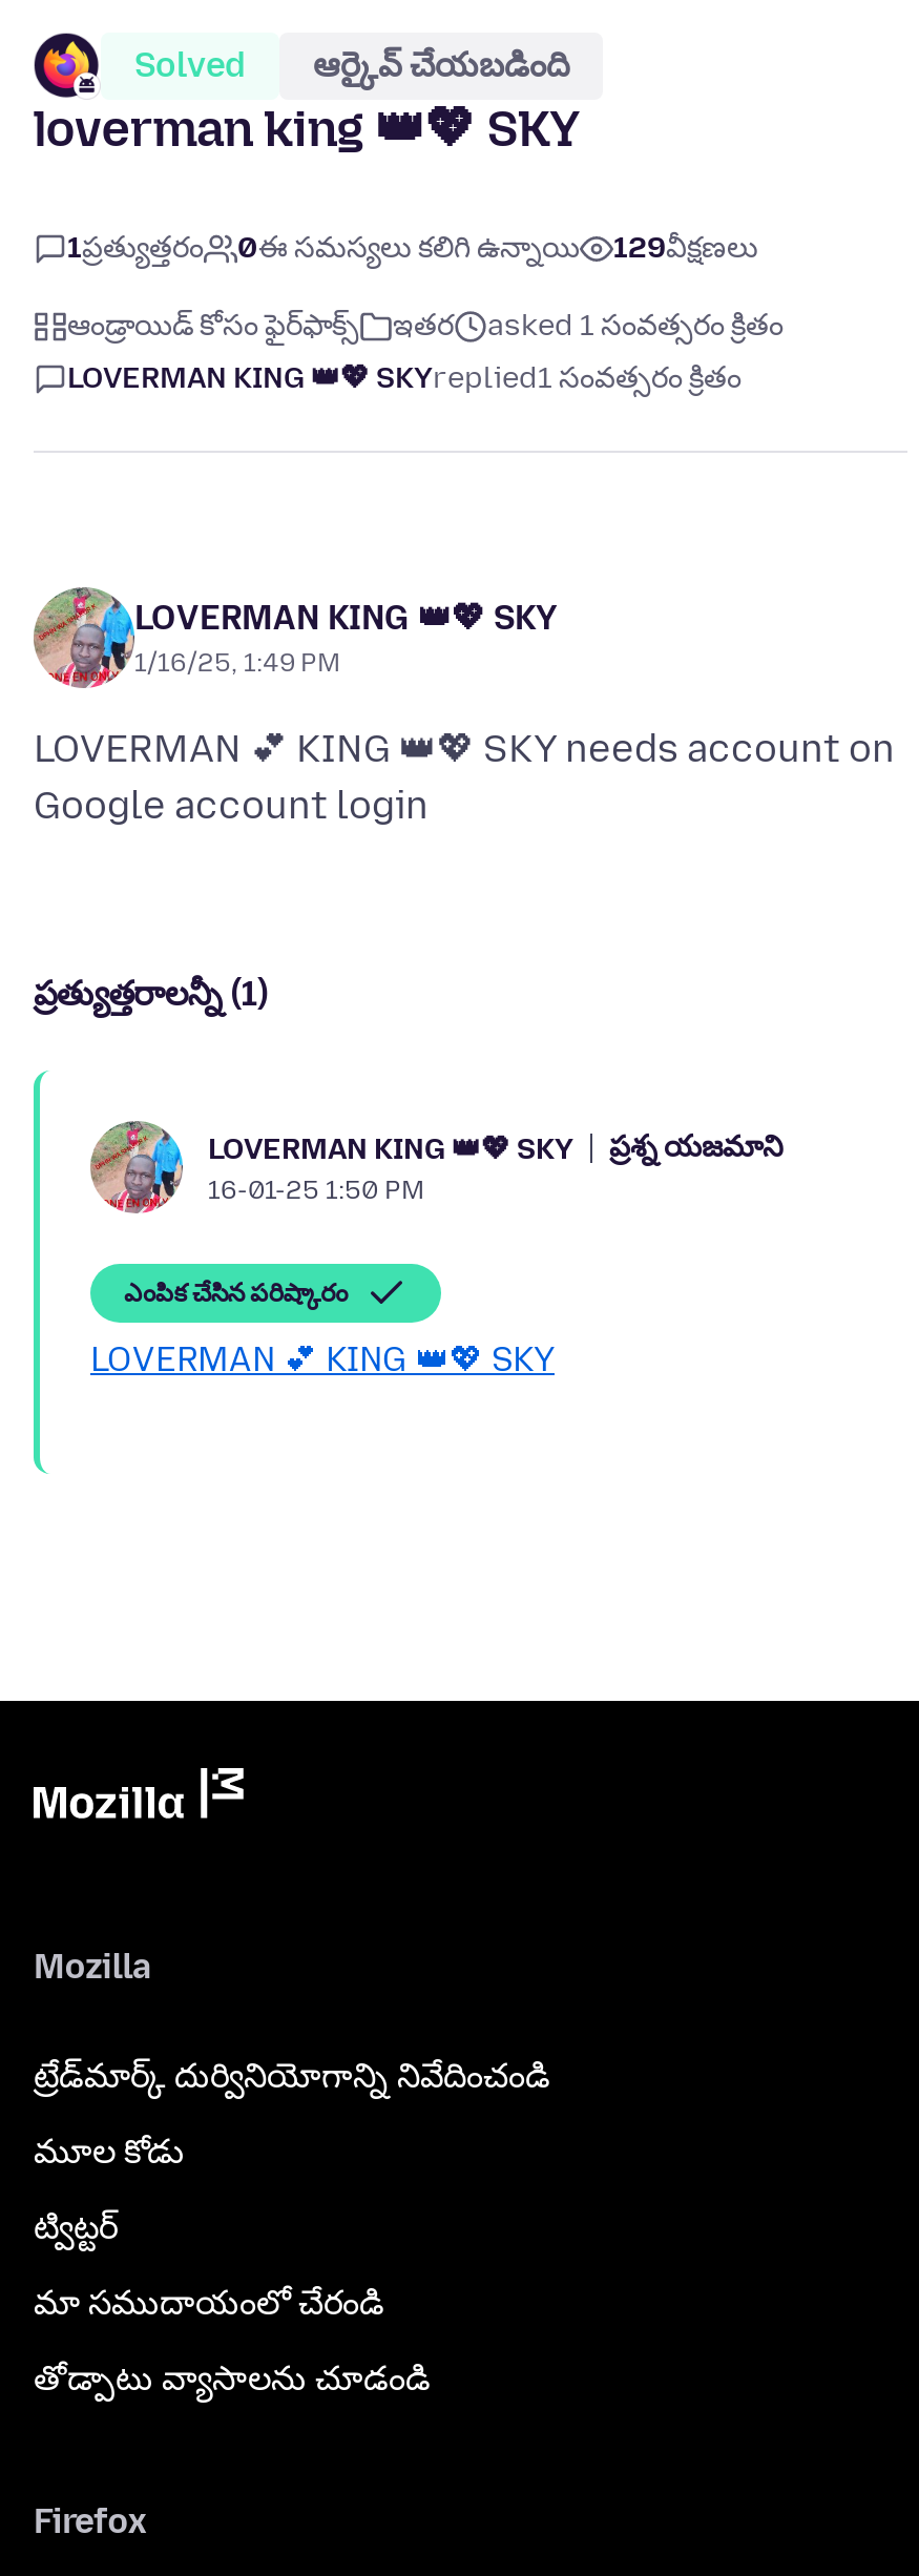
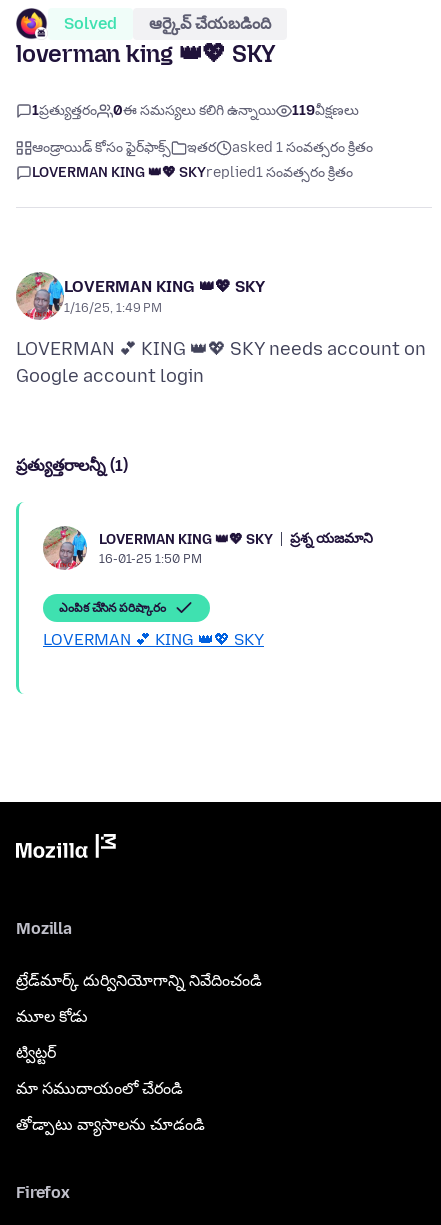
[613,230,758,266] 129వీక్షణలు -> [292,102,359,119] 119వీక్షణలు

